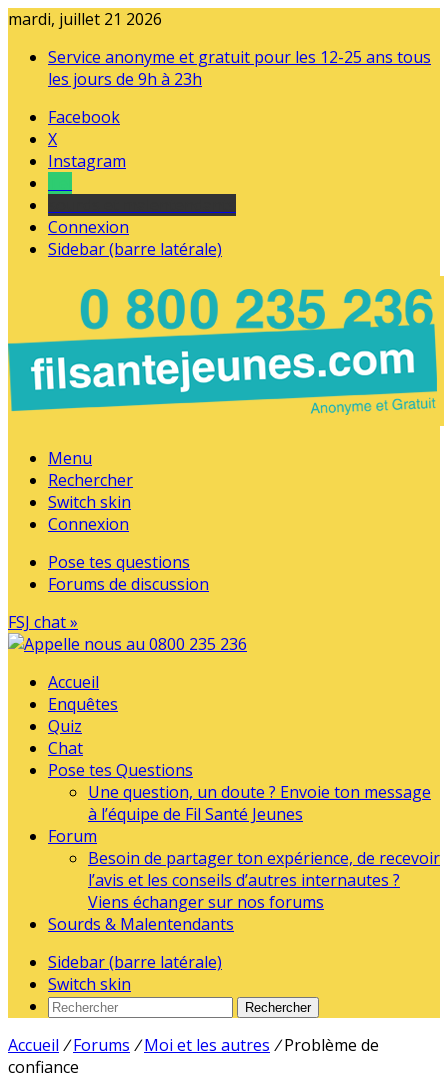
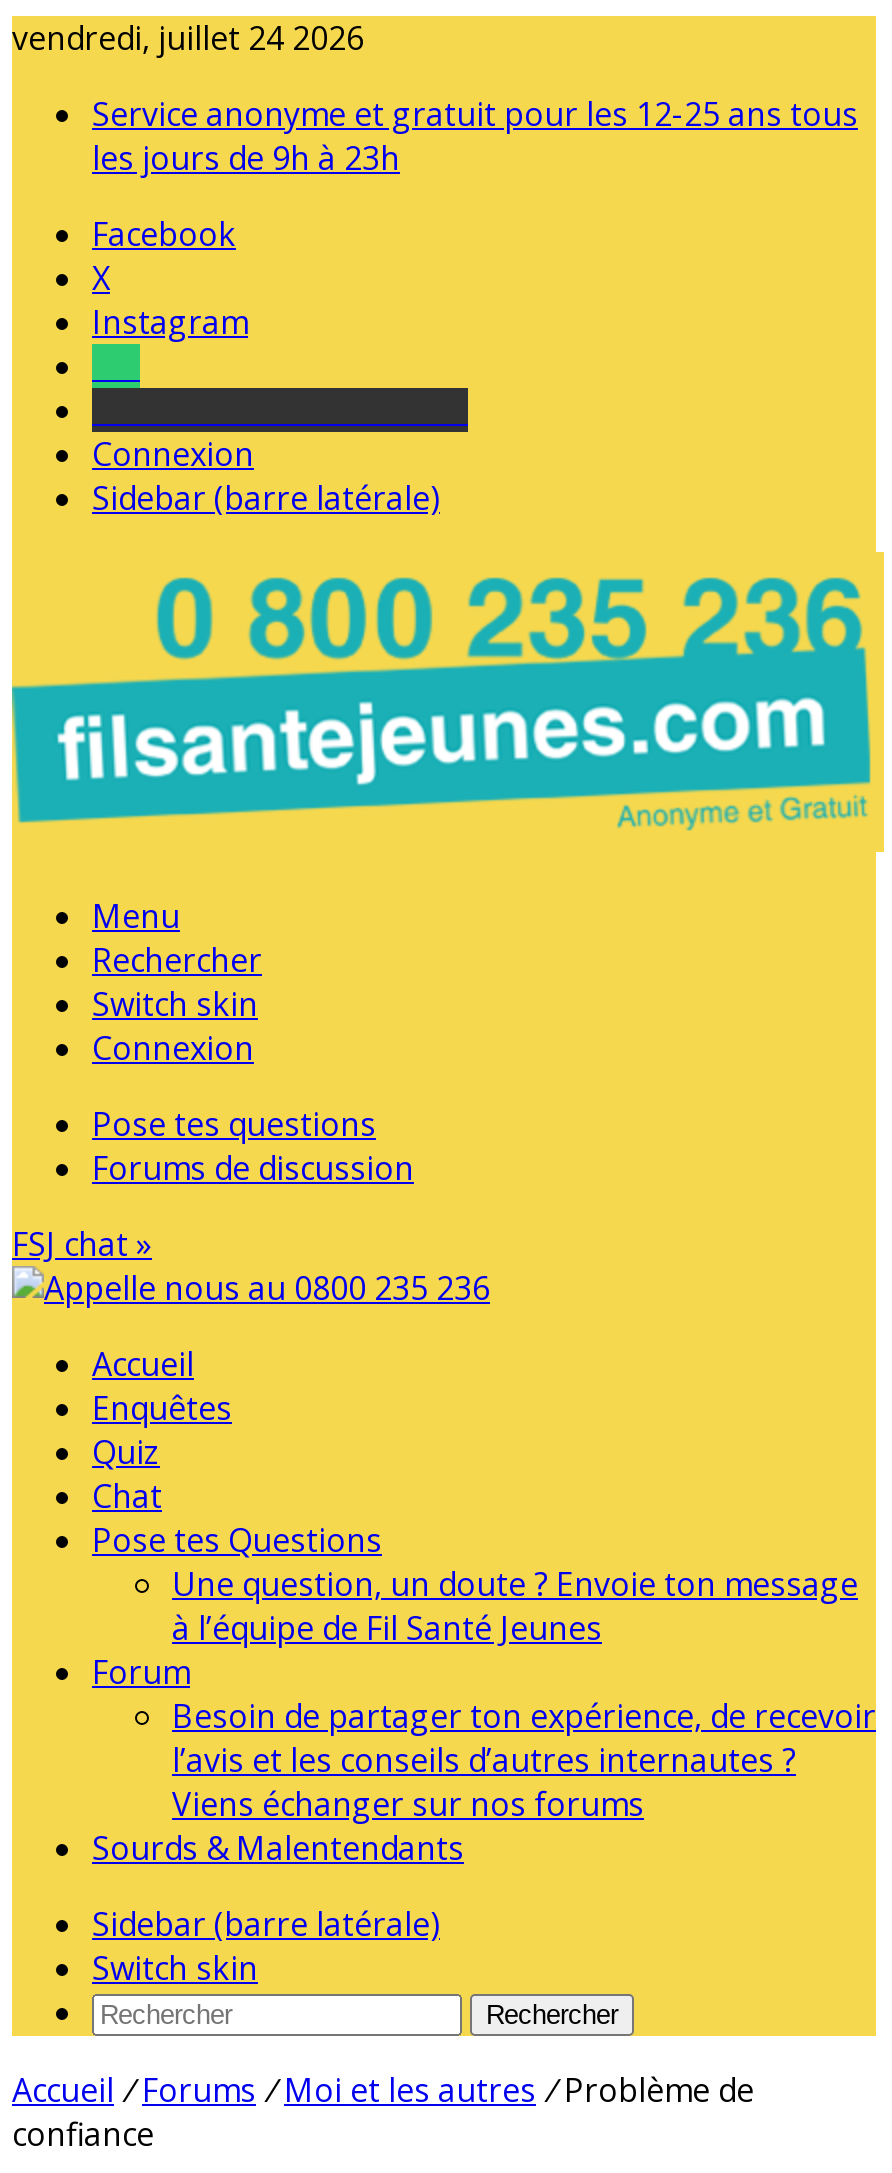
[8,8,162,30] mardi, juillet 21 2026 -> [12,16,364,60] vendredi, juillet 24 2026

